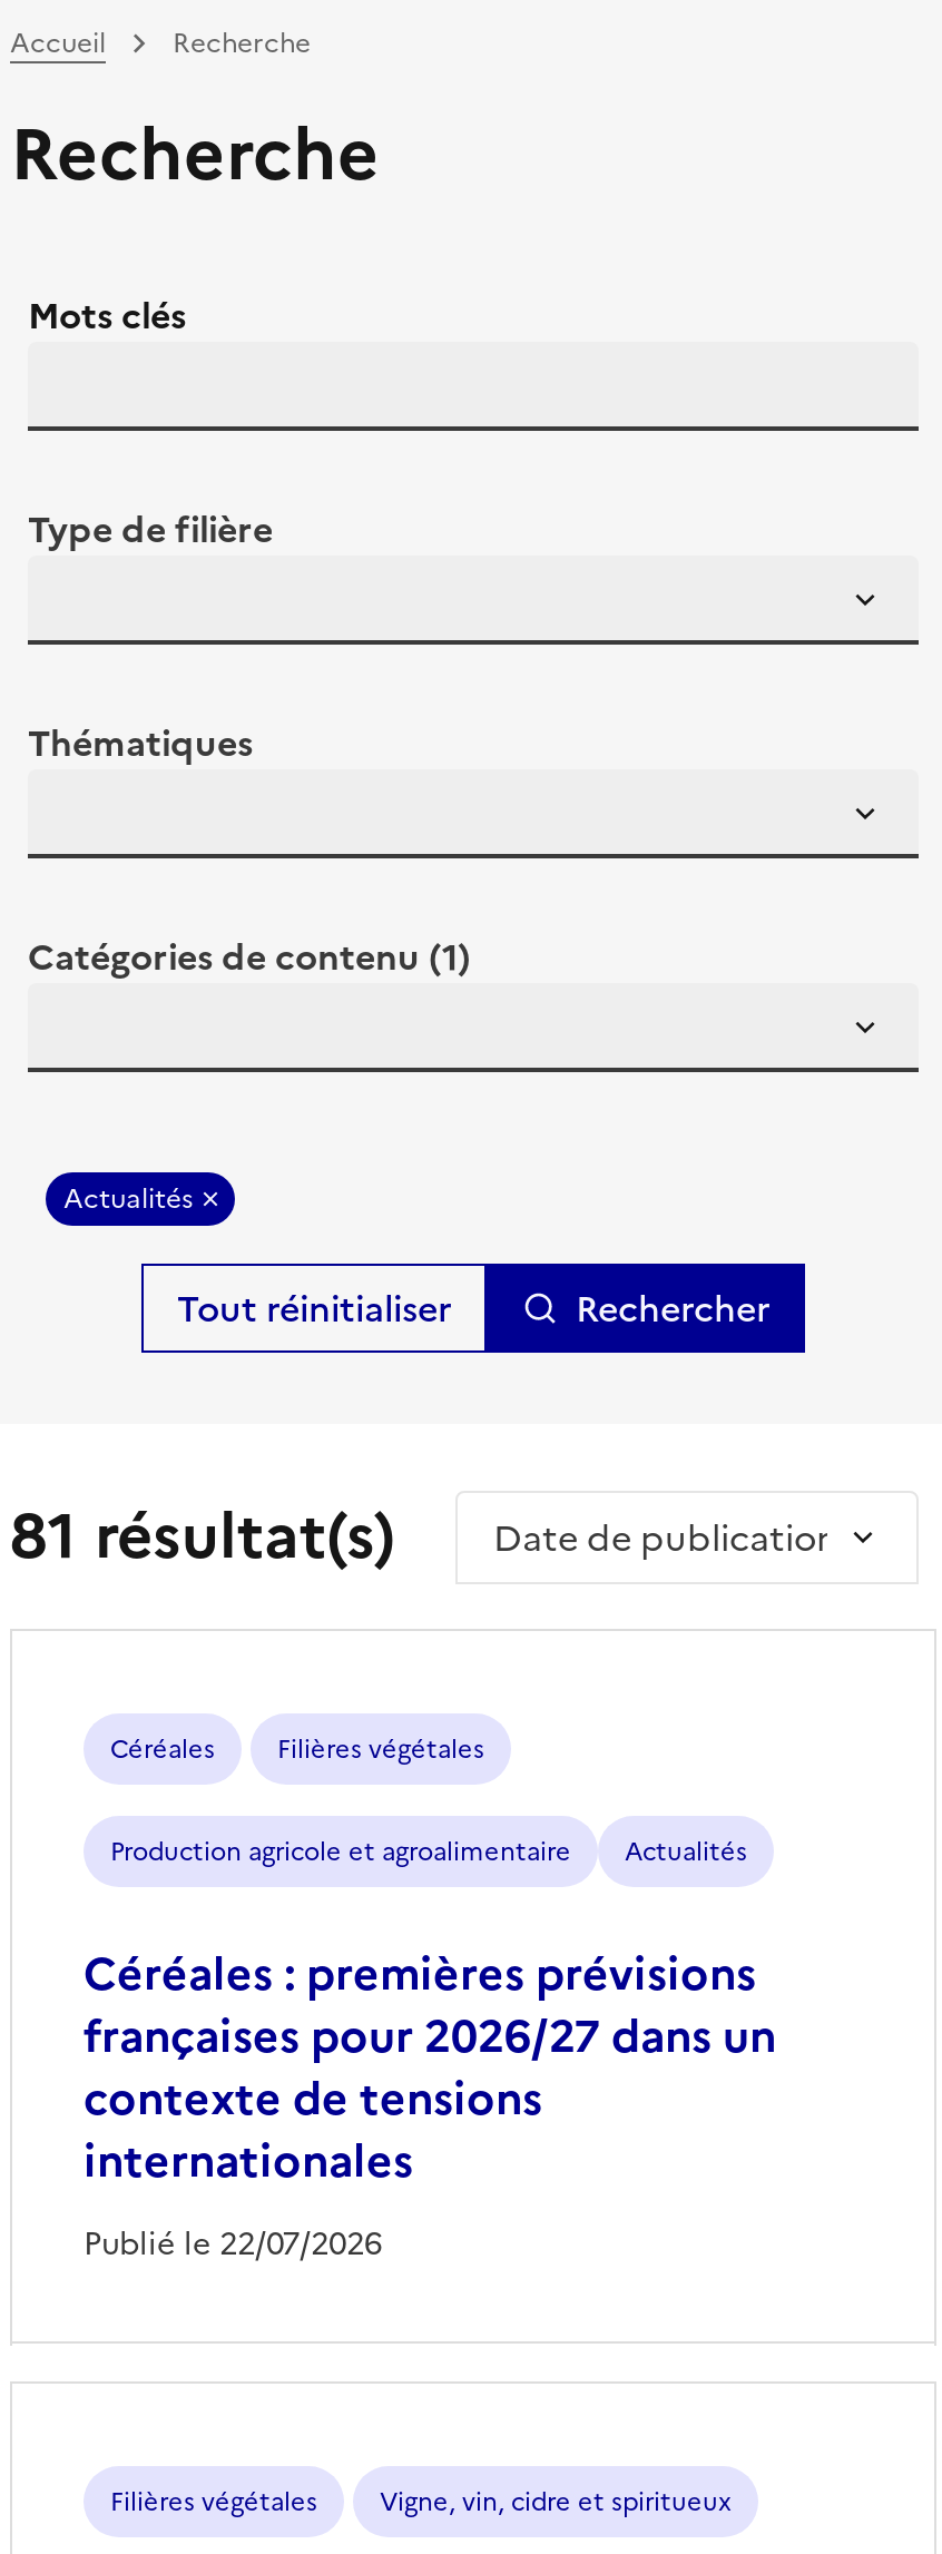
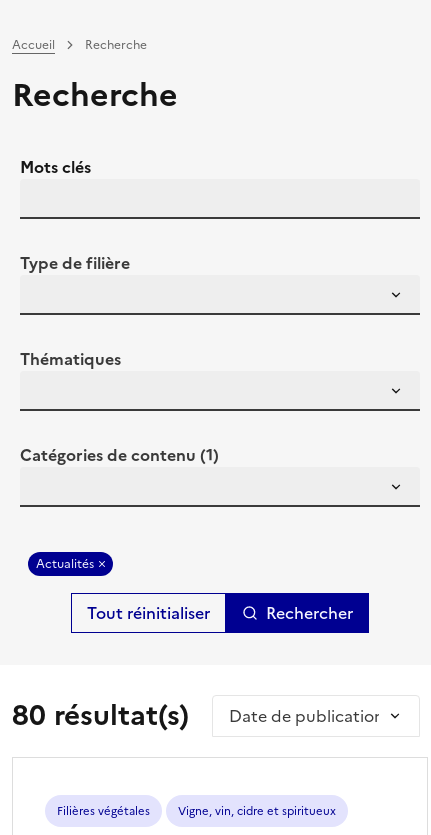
[10,1487,776,2269] 81 résultat(s) | Céréales | Filières végétales | Production agricole et agroalimentaire | Actualités | Céréales : premières prévisions | françaises pour 2026/27 dans un | contexte de tensions | internationales | Publié le 22/07/2026 -> [12,693,189,735] 80 résultat(s)

